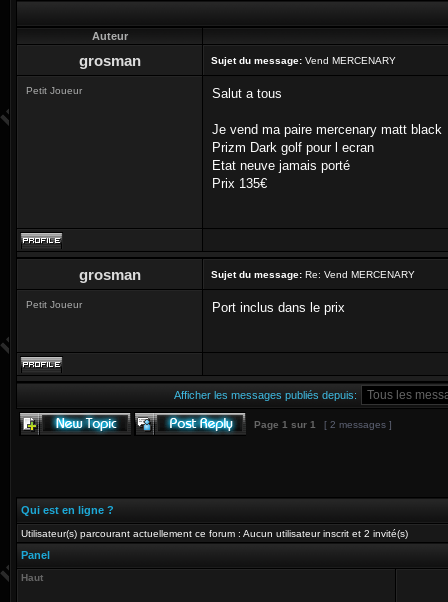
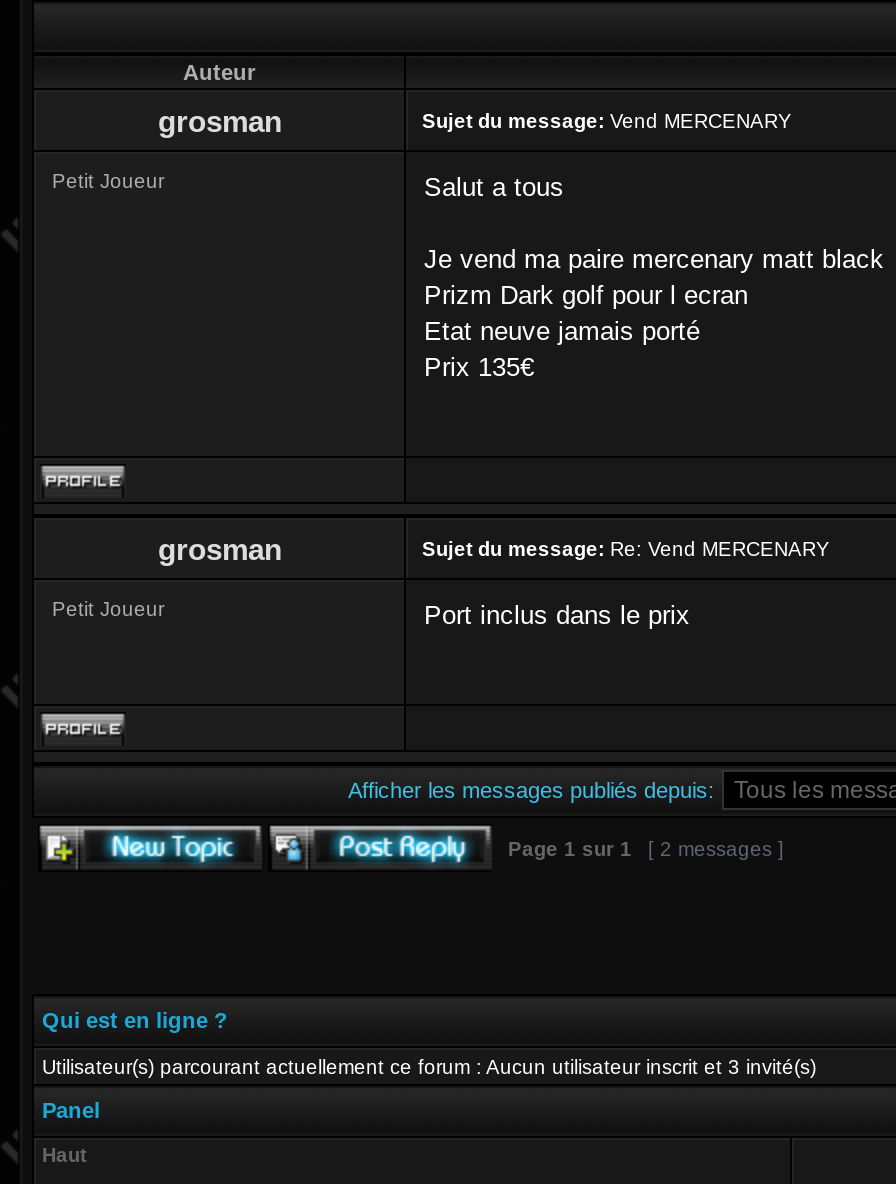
[21,528,408,539] Utilisateur(s) parcourant actuellement ce forum : Aucun utilisateur inscrit et 2 invité(s) -> [42,1056,816,1078] Utilisateur(s) parcourant actuellement ce forum : Aucun utilisateur inscrit et 3 invité(s)

